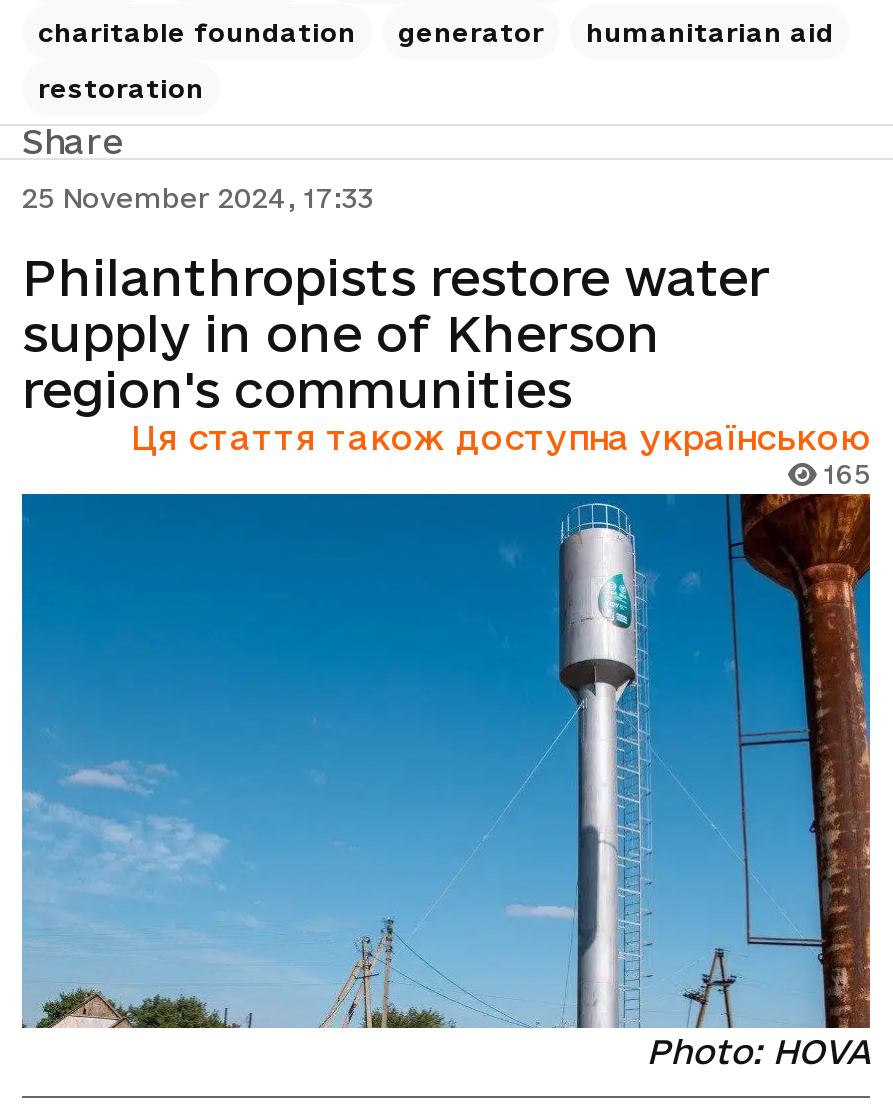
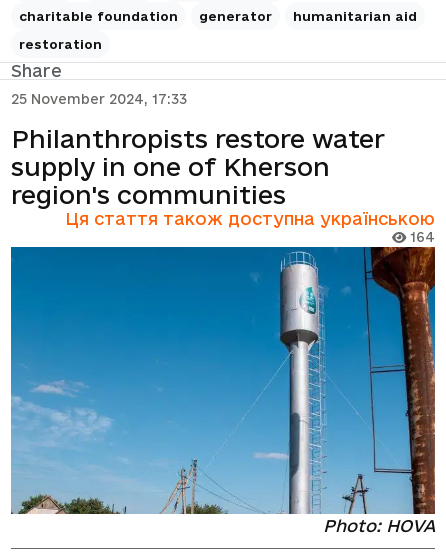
[816,458,870,490] 165 -> [406,229,435,245] 164

